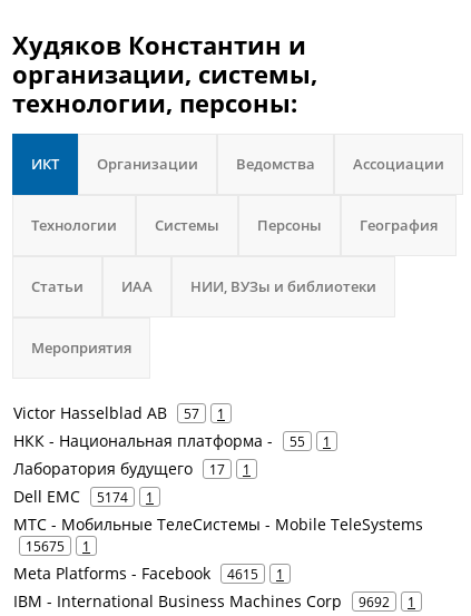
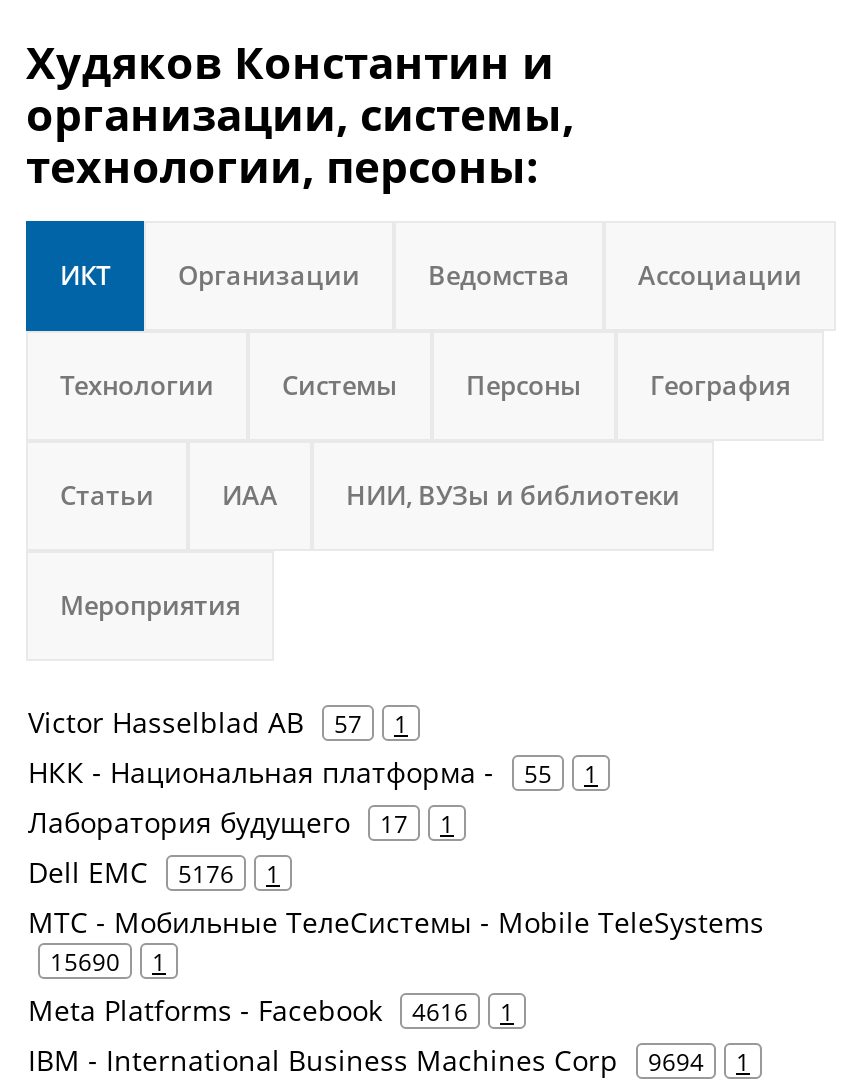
[13,486,154,507] Dell EMC 5174 1 -> [28,853,280,891] Dell EMC 5176 1
[26,537,90,555] 15675 1 -> [50,945,166,977] 15690 1
[13,563,284,584] Meta Platforms - Facebook 4615 1 -> [28,991,514,1029] Meta Platforms - Facebook 4616 1
[13,590,415,612] IBM - International Business Machines Corp 9692 1 -> [28,1041,750,1079] IBM - International Business Machines Corp 9694 1

